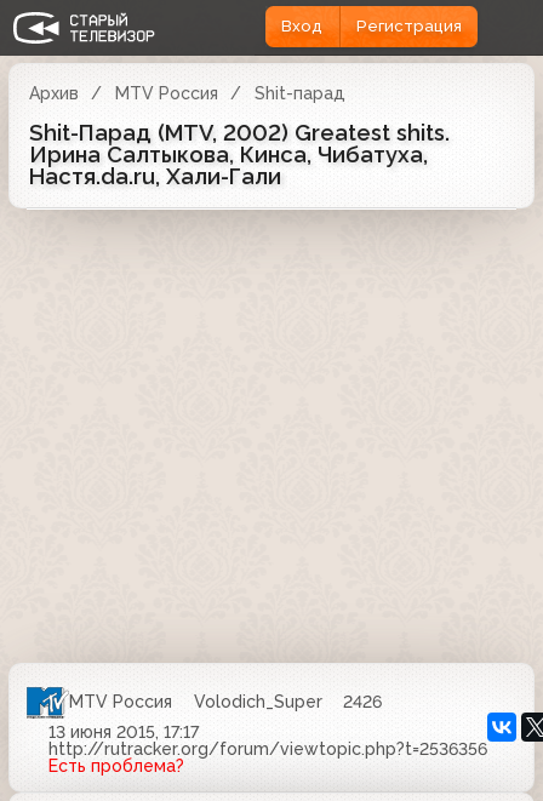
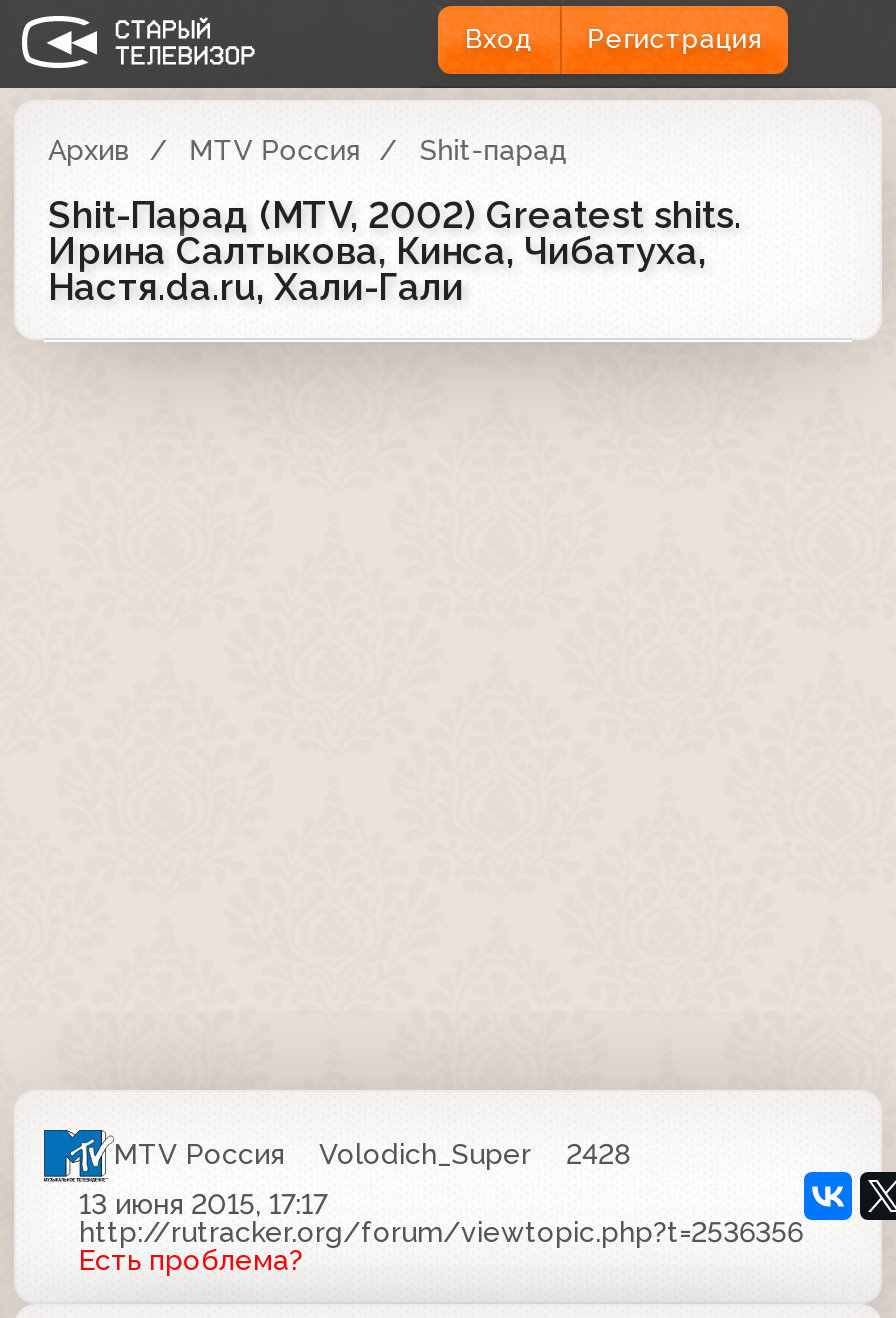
[69,692,382,712] MTV Россия Volodich_Super 2426 -> [114,1138,630,1170] MTV Россия Volodich_Super 2428

